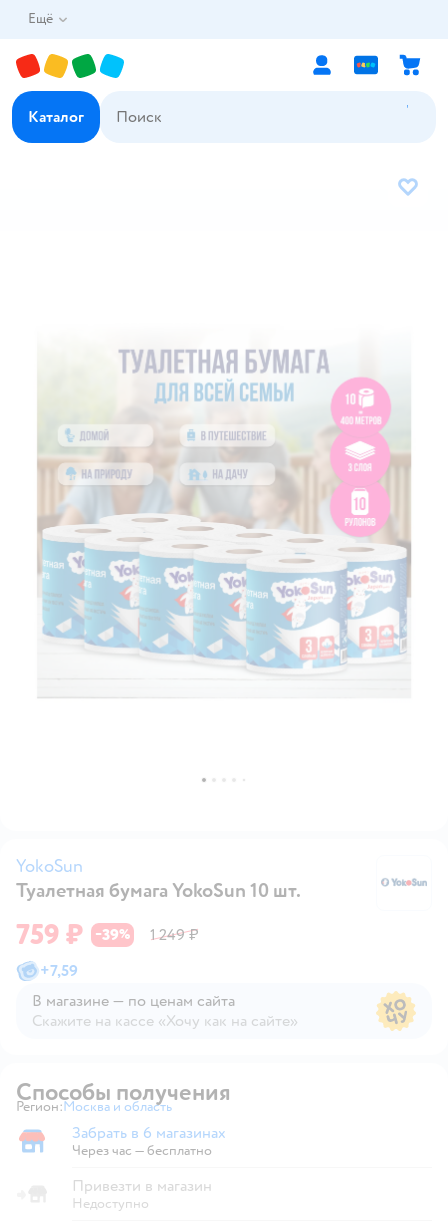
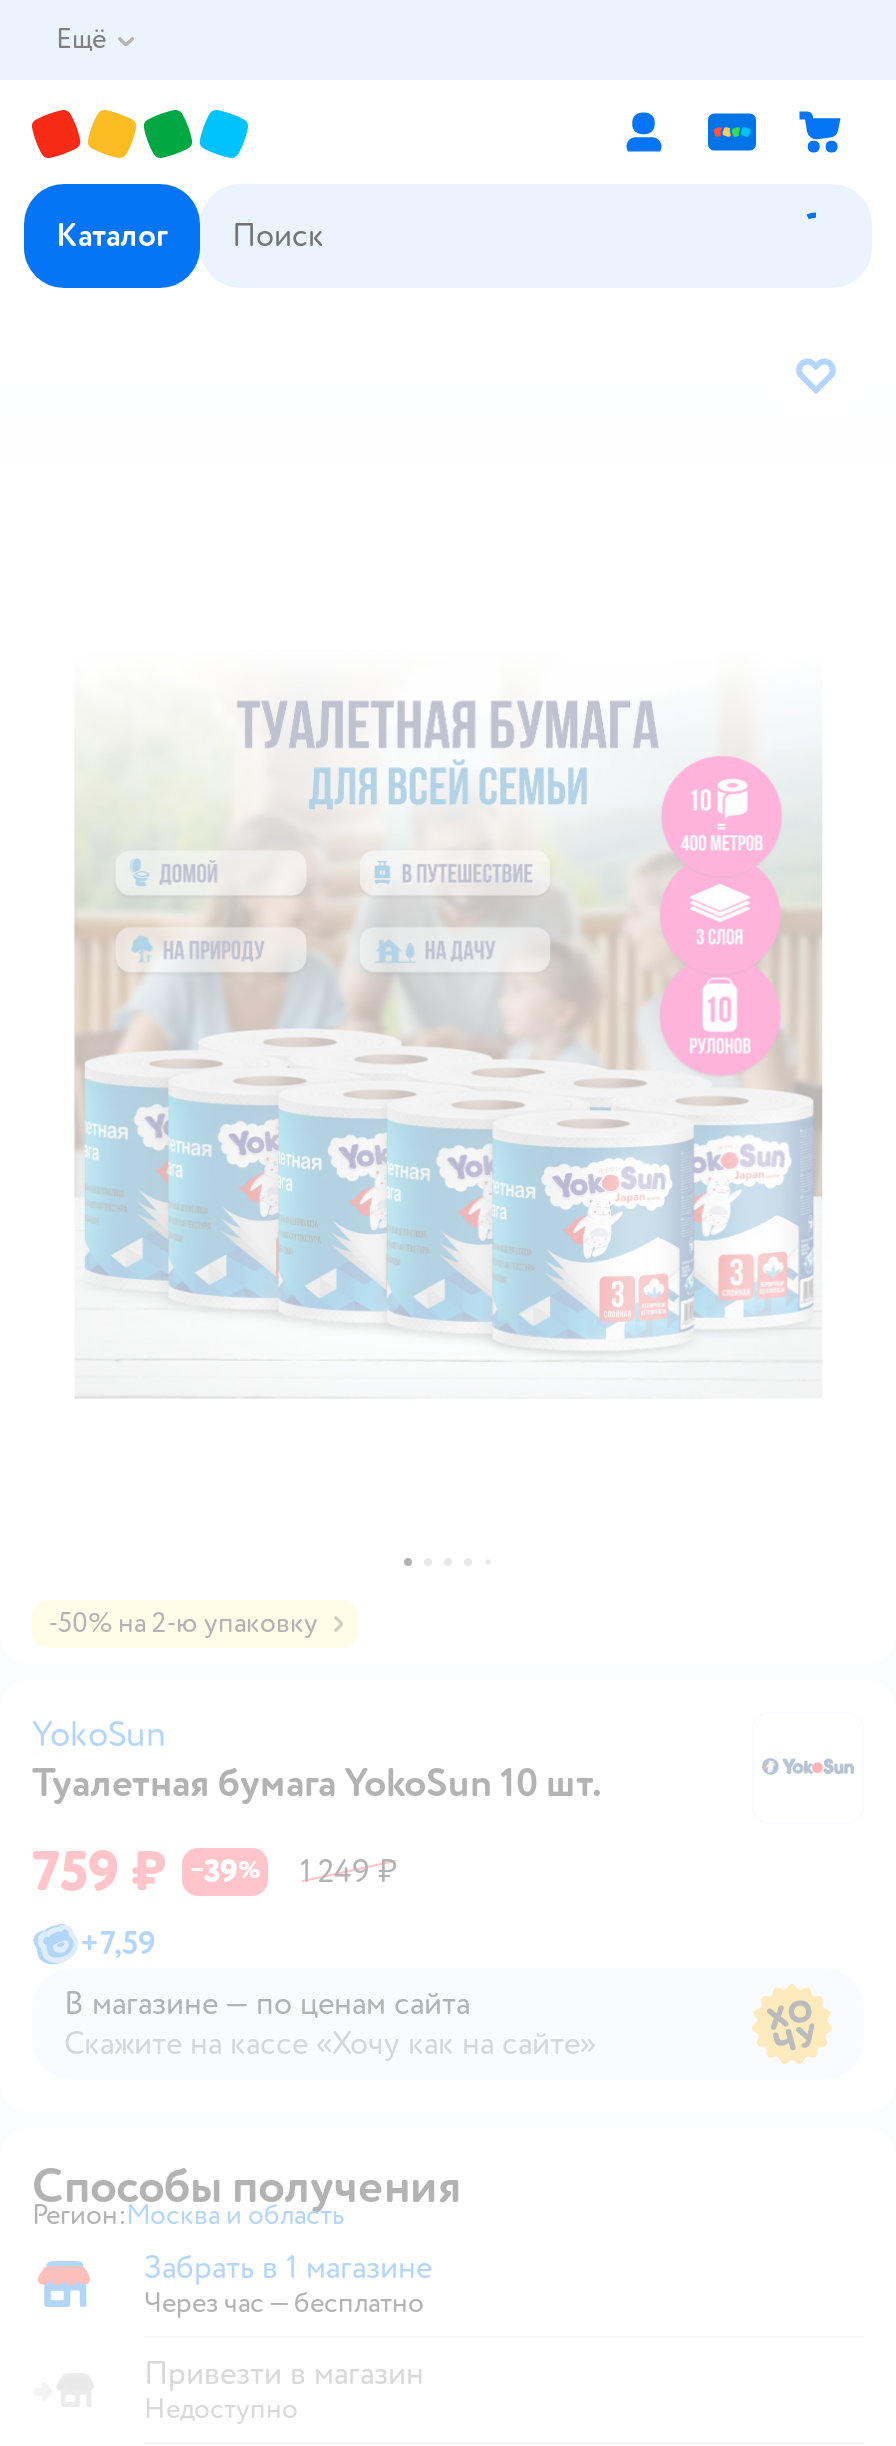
none -> [48,1606,318,1640] -50% на 2-ю упаковку
[72,1123,226,1143] Забрать в 6 магазинах -> [144,2248,432,2288] Забрать в 1 магазине

